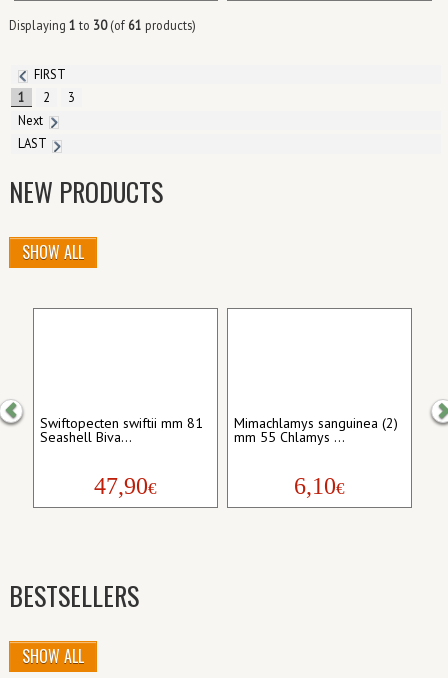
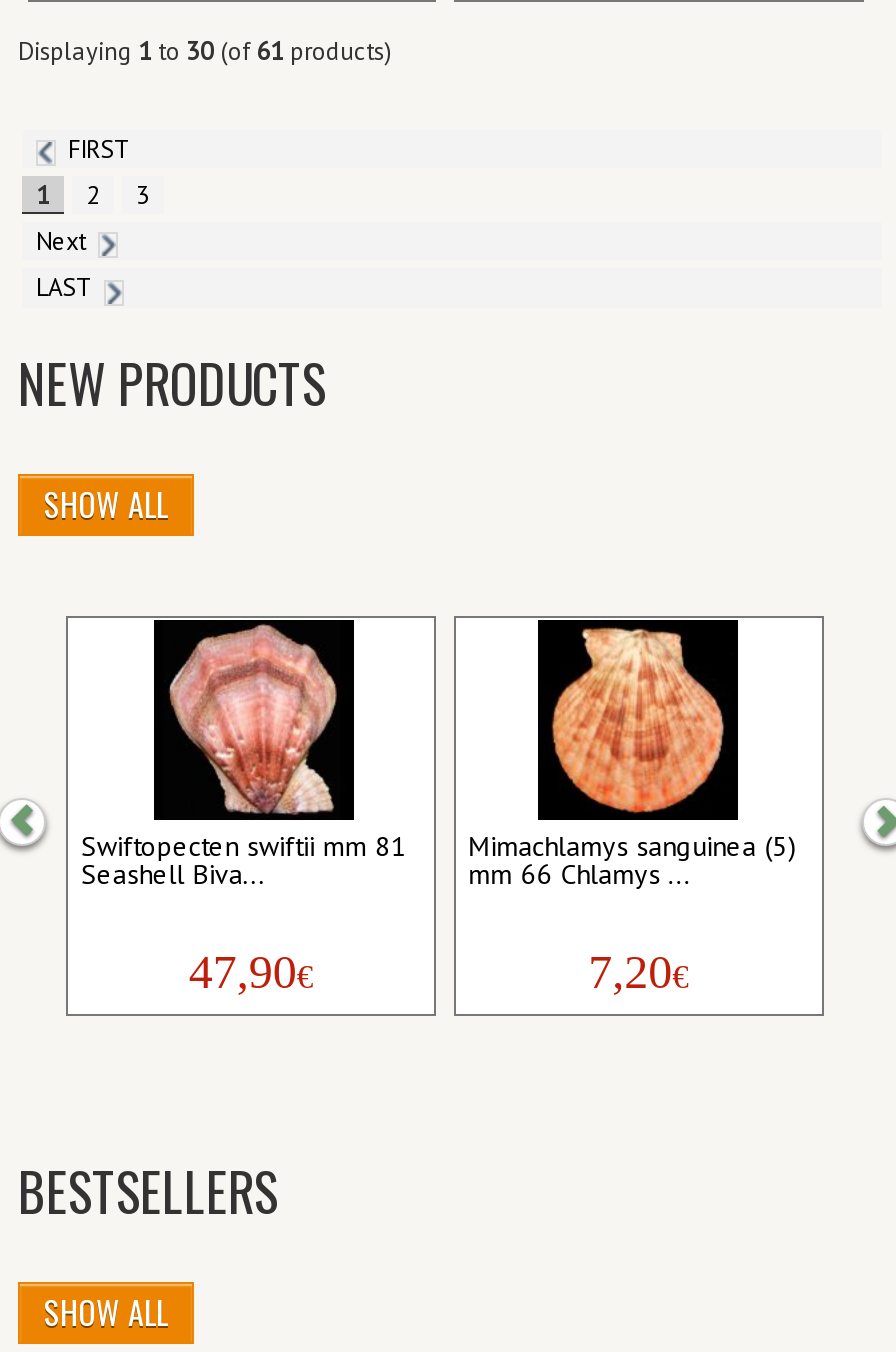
none -> [152,618,356,822] [image]
none -> [536,618,740,812] [image]
[234,414,398,432] Mimachlamys sanguinea (2) -> [468,827,796,863] Mimachlamys sanguinea (5)
[234,428,345,446] mm 55 Chlamys ... -> [468,855,690,891] mm 66 Chlamys ...
[294,473,345,499] 6,10€ -> [588,945,690,997] 7,20€

